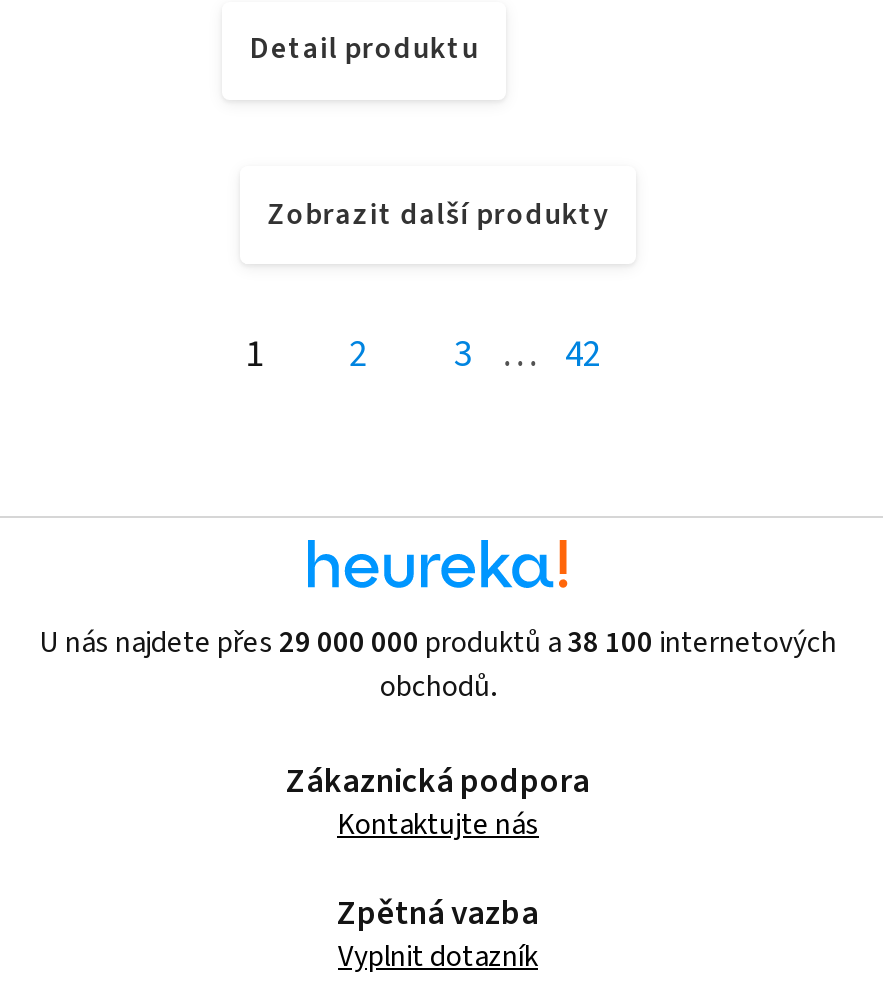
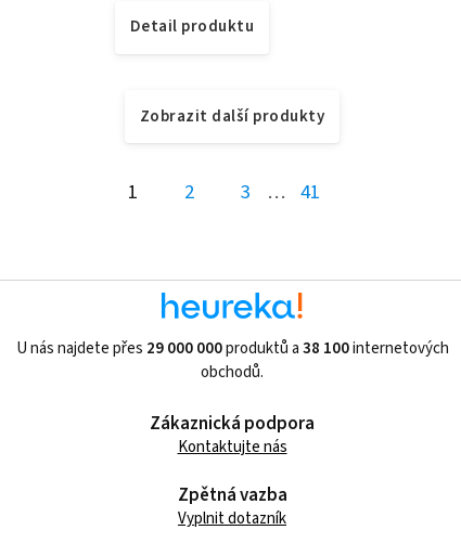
[245,328,601,382] 1 2 3 … 42 -> [128,178,320,207] 1 2 3 … 41

